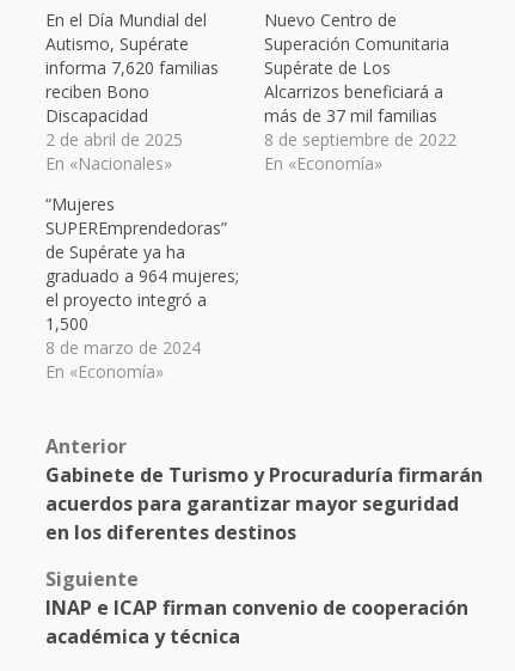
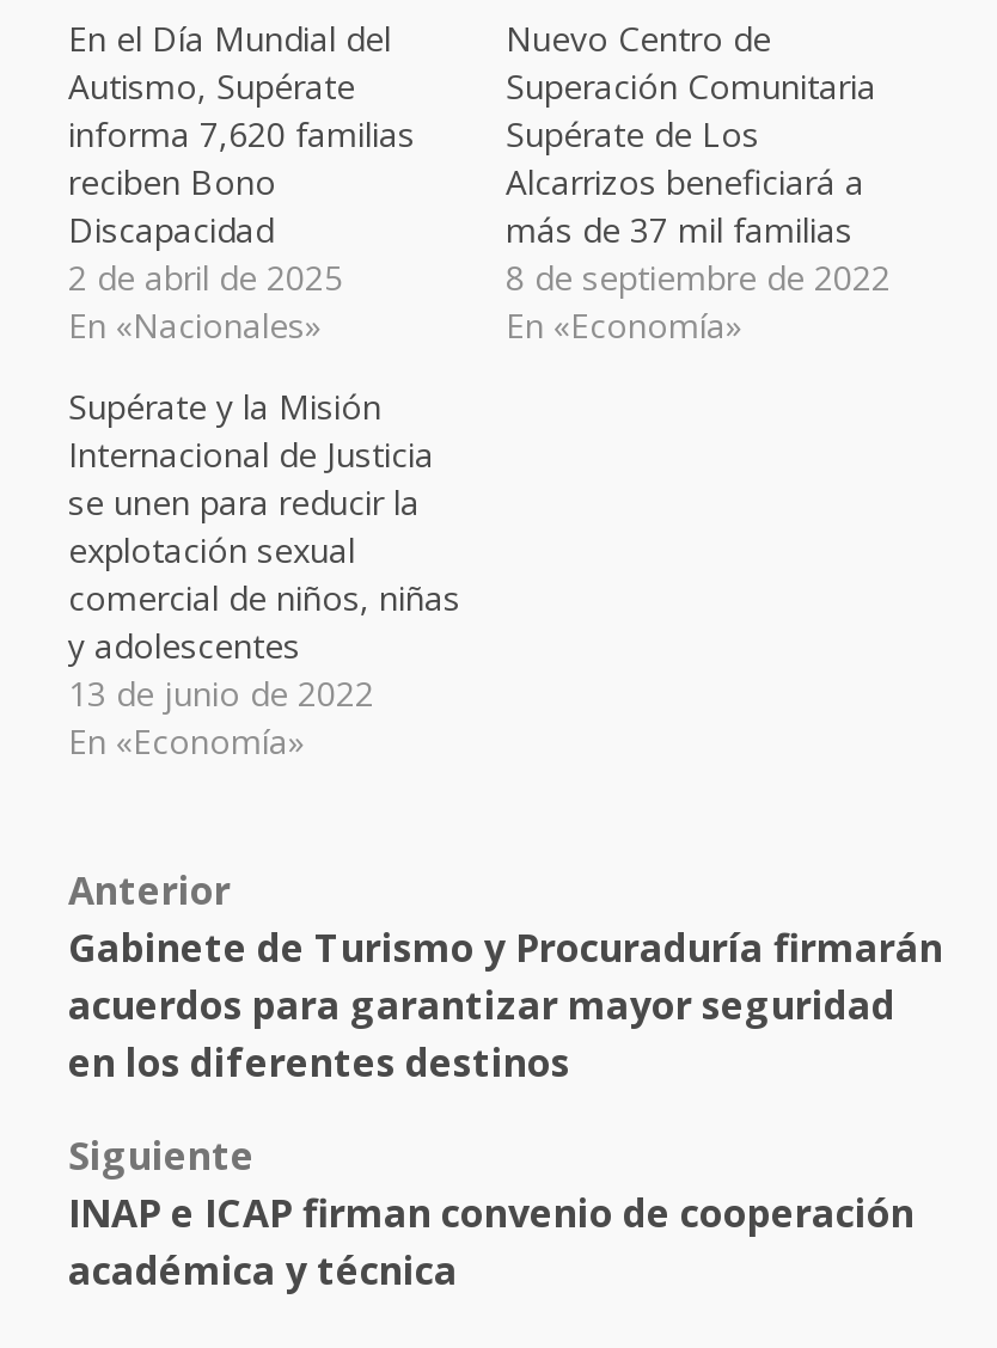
[45,193,239,359] “Mujeres | SUPEREmprendedoras” | de Supérate ya ha | graduado a 964 mujeres; | el proyecto integró a | 1,500 | 8 de marzo de 2024 -> [68,384,460,716] Supérate y la Misión | Internacional de Justicia | se unen para reducir la | explotación sexual | comercial de niños, niñas | y adolescentes | 13 de junio de 2022

